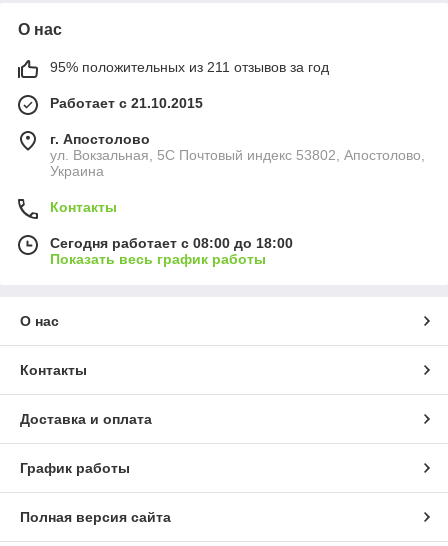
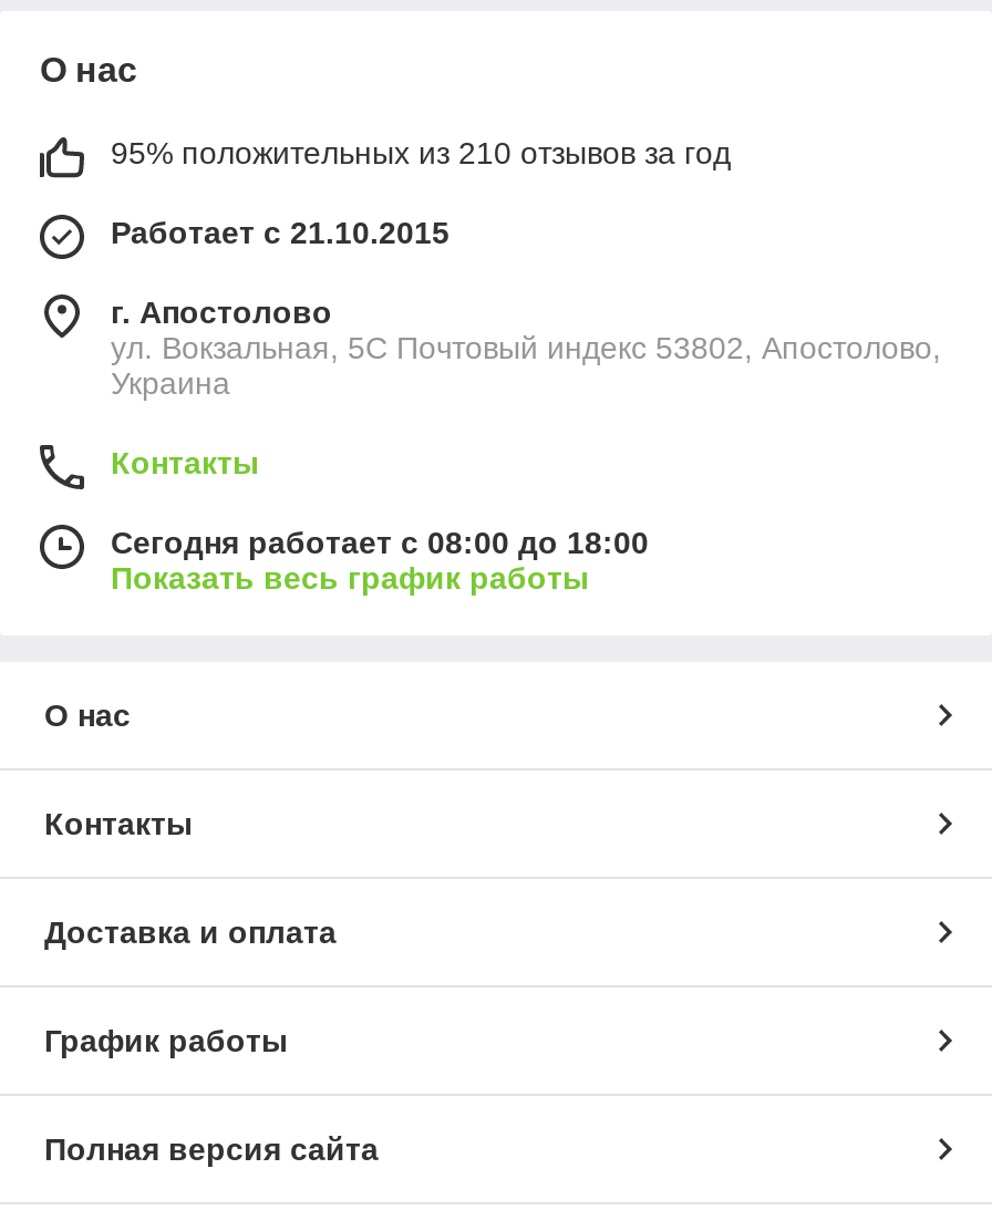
[50,59,329,75] 95% положительных из 211 отзывов за год -> [111,135,731,170] 95% положительных из 210 отзывов за год

